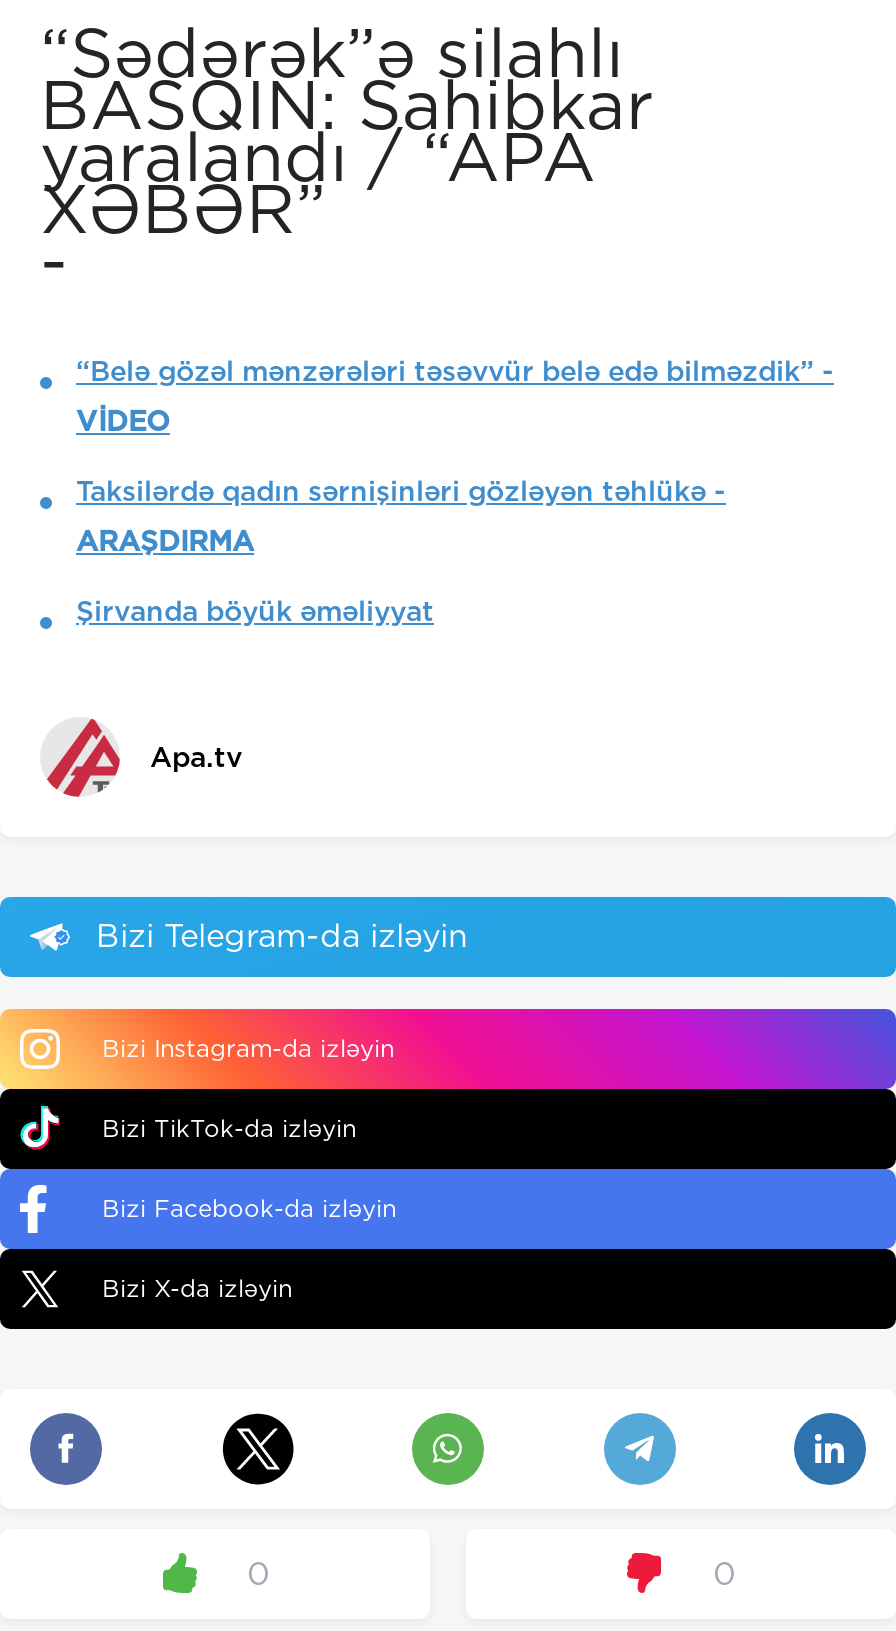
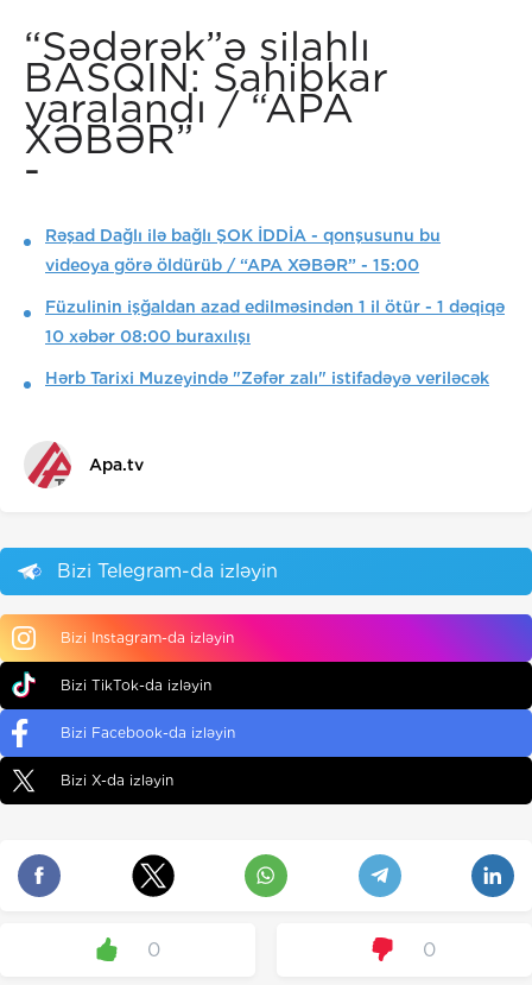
[76,354,834,386] “Belə gözəl mənzərələri təsəvvür belə edə bilməzdik” - -> [45,225,441,244] Rəşad Dağlı ilə bağlı ŞOK İDDİA - qonşusunu bu
[76,404,170,436] VİDEO -> [45,255,419,274] videoya görə öldürüb / “APA XƏBƏR” - 15:00
[76,474,726,506] Taksilərdə qadın sərnişinləri gözləyən təhlükə - -> [45,297,505,316] Füzulinin işğaldan azad edilməsindən 1 il ötür - 1 dəqiqə
[76,524,254,556] ARAŞDIRMA -> [45,326,251,345] 10 xəbər 08:00 buraxılışı
[76,594,434,626] Şirvanda böyük əməliyyat -> [45,368,489,387] Hərb Tarixi Muzeyində "Zəfər zalı" istifadəyə veriləcək

